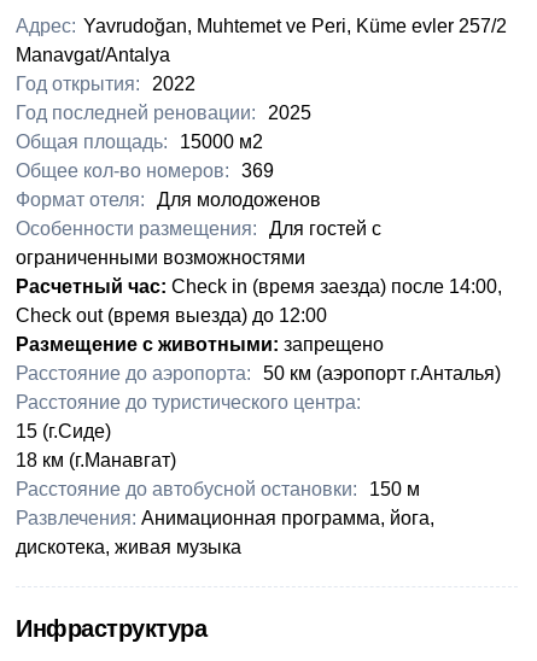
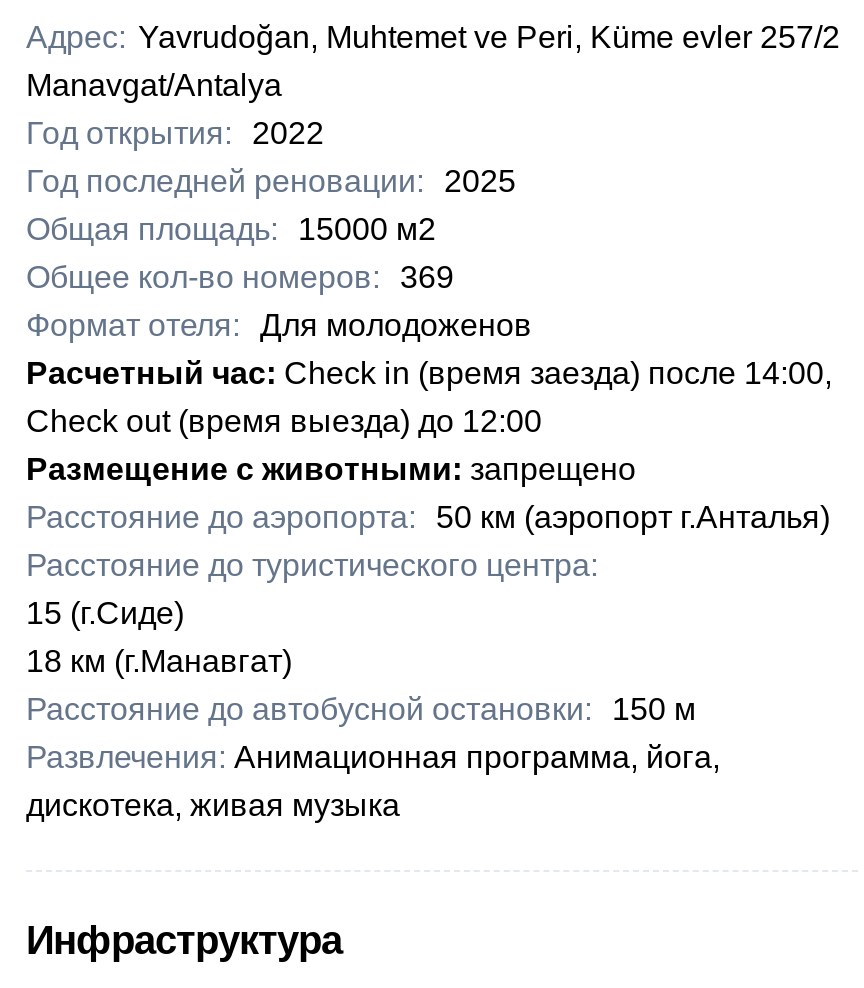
[16,218,381,268] Особенности размещения: Для гостей с | ограниченными возможностями -> none

